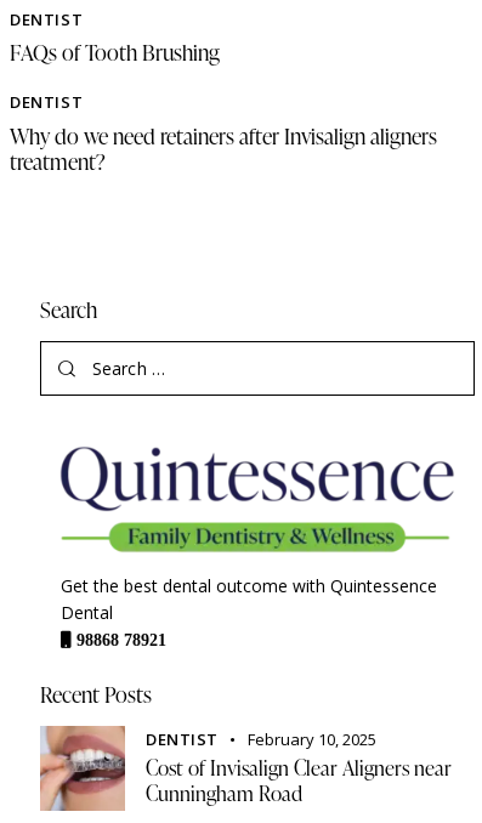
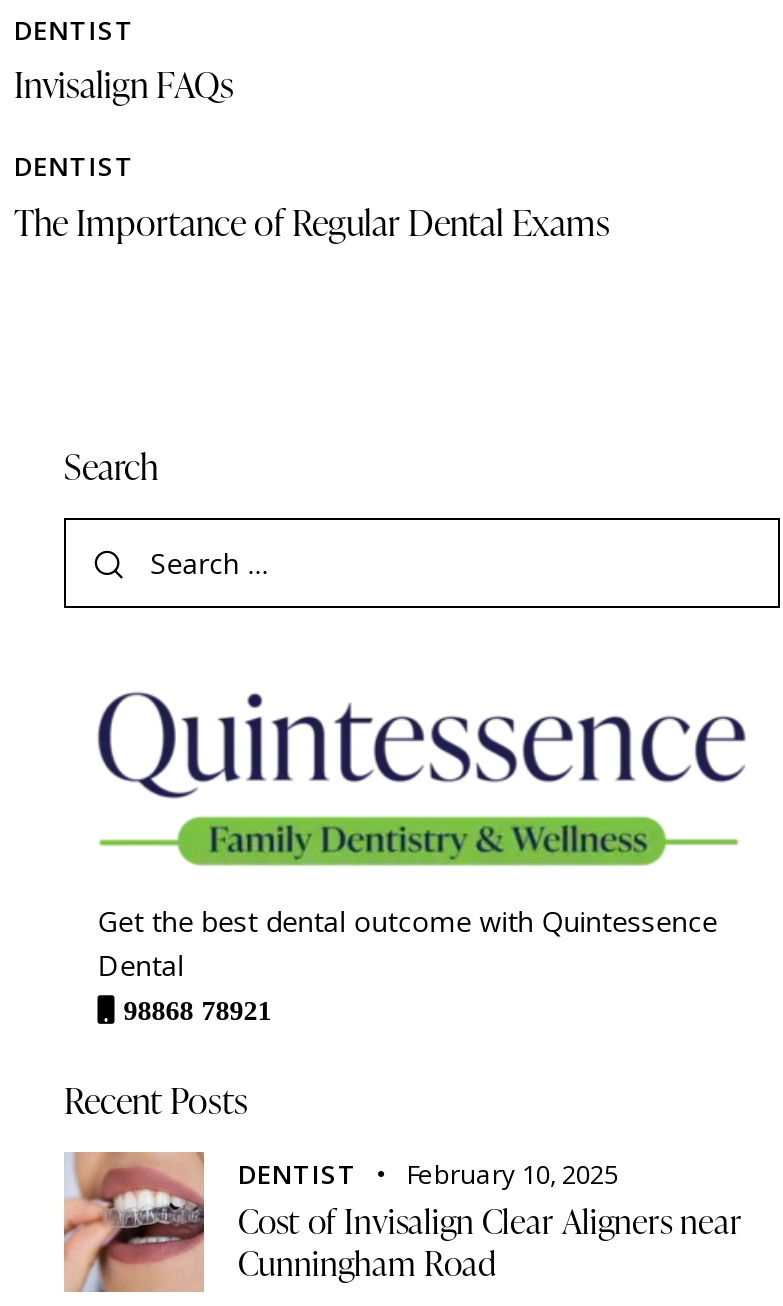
[10,37,220,67] FAQs of Tooth Brushing -> [14,59,234,109] Invisalign FAQs
[10,120,437,176] Why do we need retainers after Invisalign aligners | treatment? -> [14,196,610,246] The Importance of Regular Dental Exams

